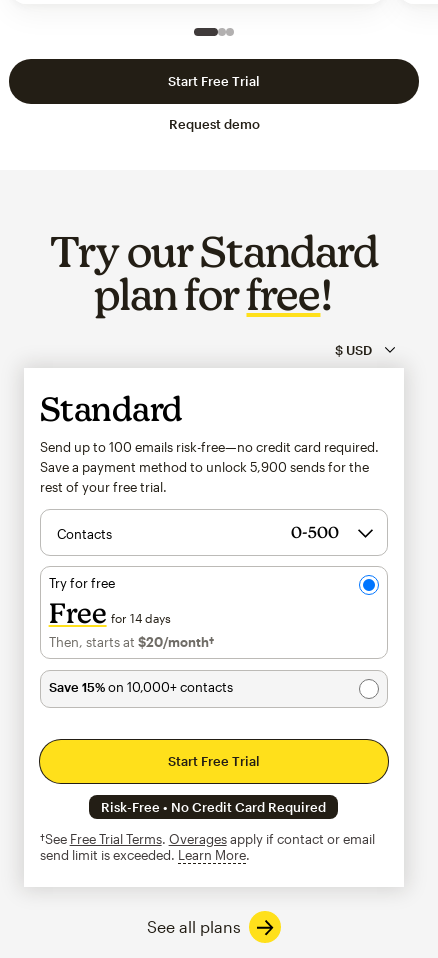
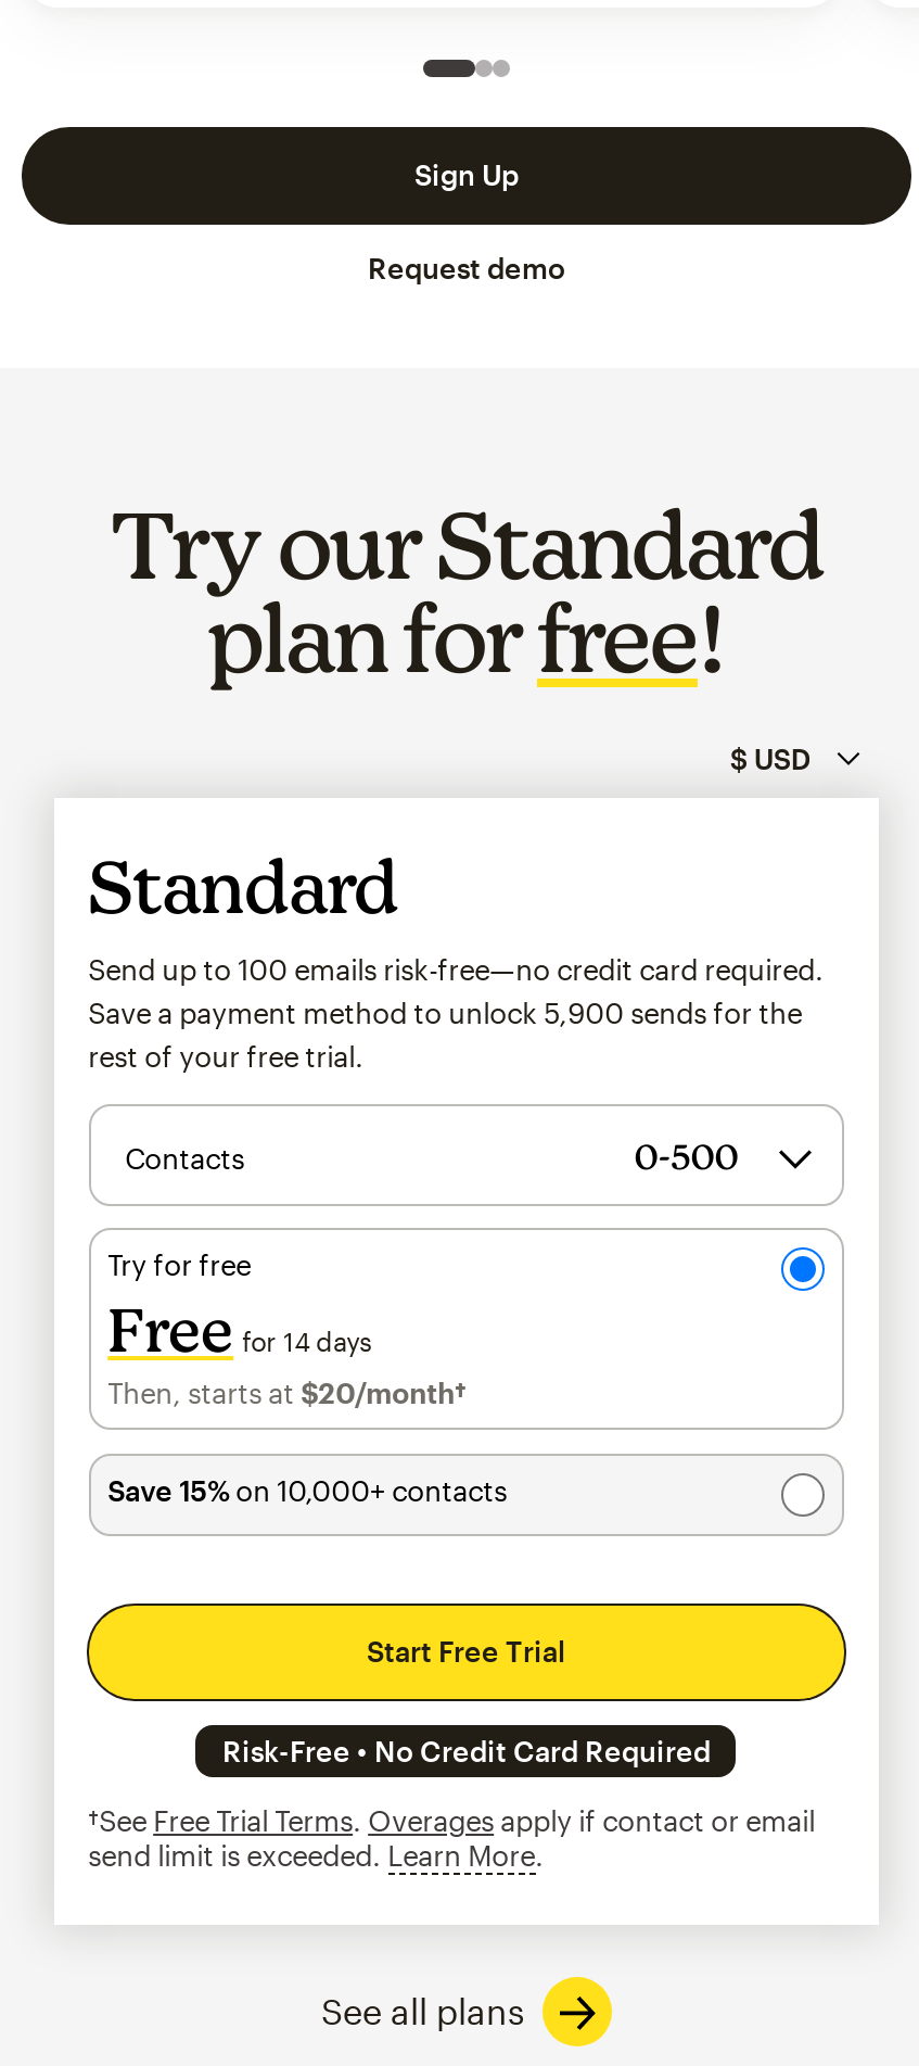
[168,73,260,89] Start Free Trial -> [414,158,519,193] Sign Up

